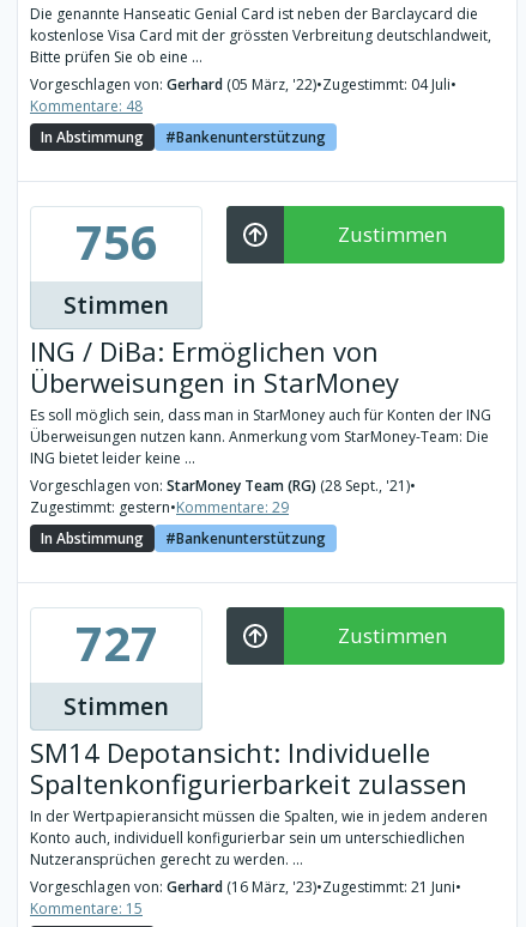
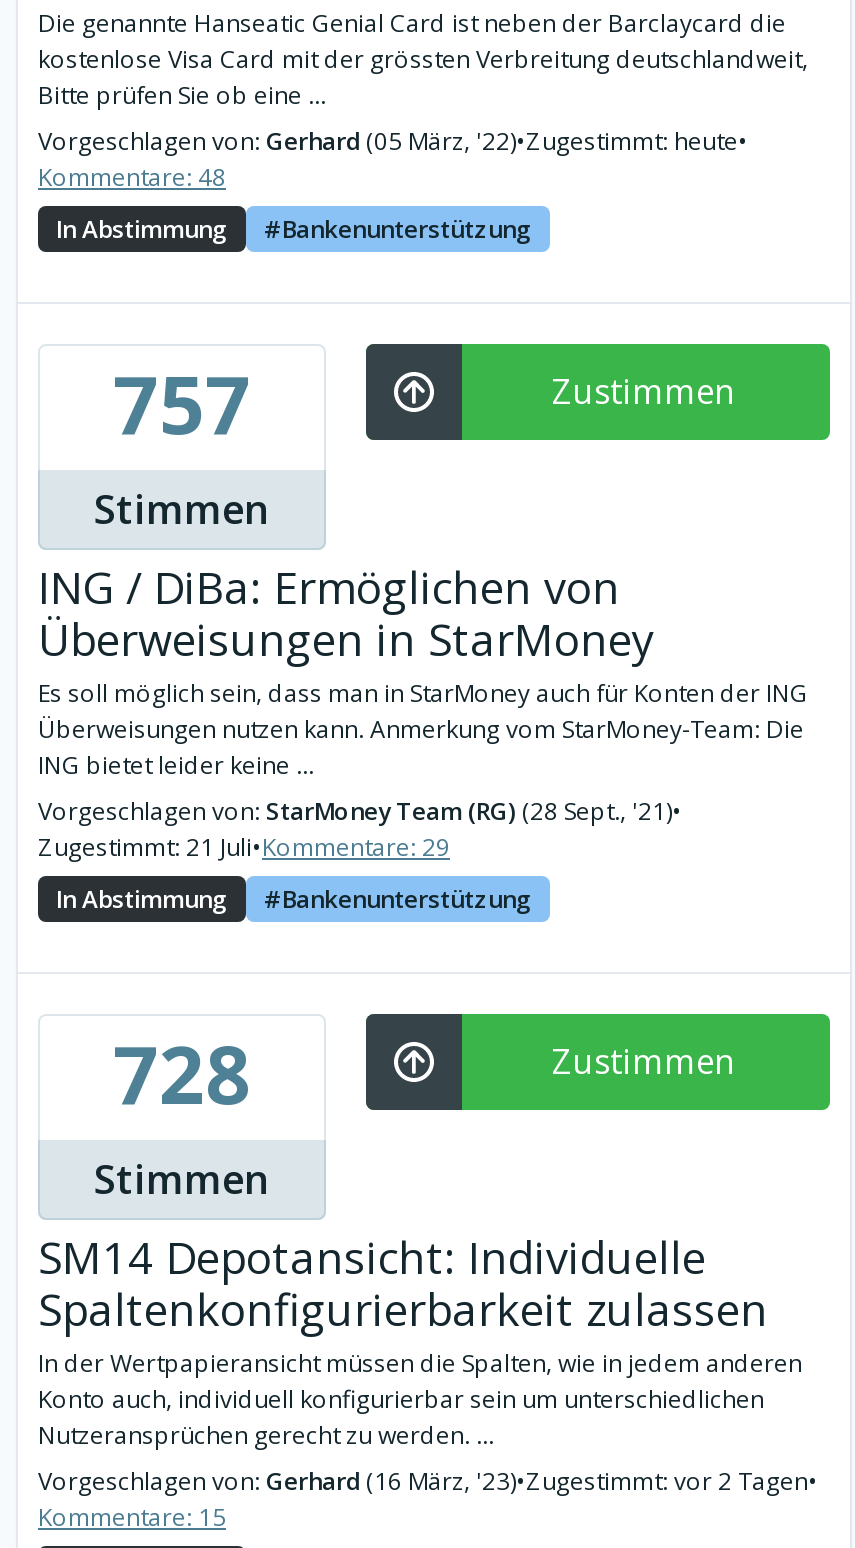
[30,74,457,95] Vorgeschlagen von: Gerhard (05 März, '22)•Zugestimmt: 04 Juli• -> [38,124,748,158] Vorgeschlagen von: Gerhard (05 März, '22)•Zugestimmt: heute•
[75,208,158,274] 756 -> [113,348,251,458] 757
[30,497,289,517] Zugestimmt: gestern•Kommentare: 29 -> [38,830,450,864] Zugestimmt: 21 Juli•Kommentare: 29
[75,610,158,675] 727 -> [113,1018,251,1128] 728
[30,877,461,897] Vorgeschlagen von: Gerhard (16 März, '23)•Zugestimmt: 21 Juni• -> [38,1464,818,1498] Vorgeschlagen von: Gerhard (16 März, '23)•Zugestimmt: vor 2 Tagen•

